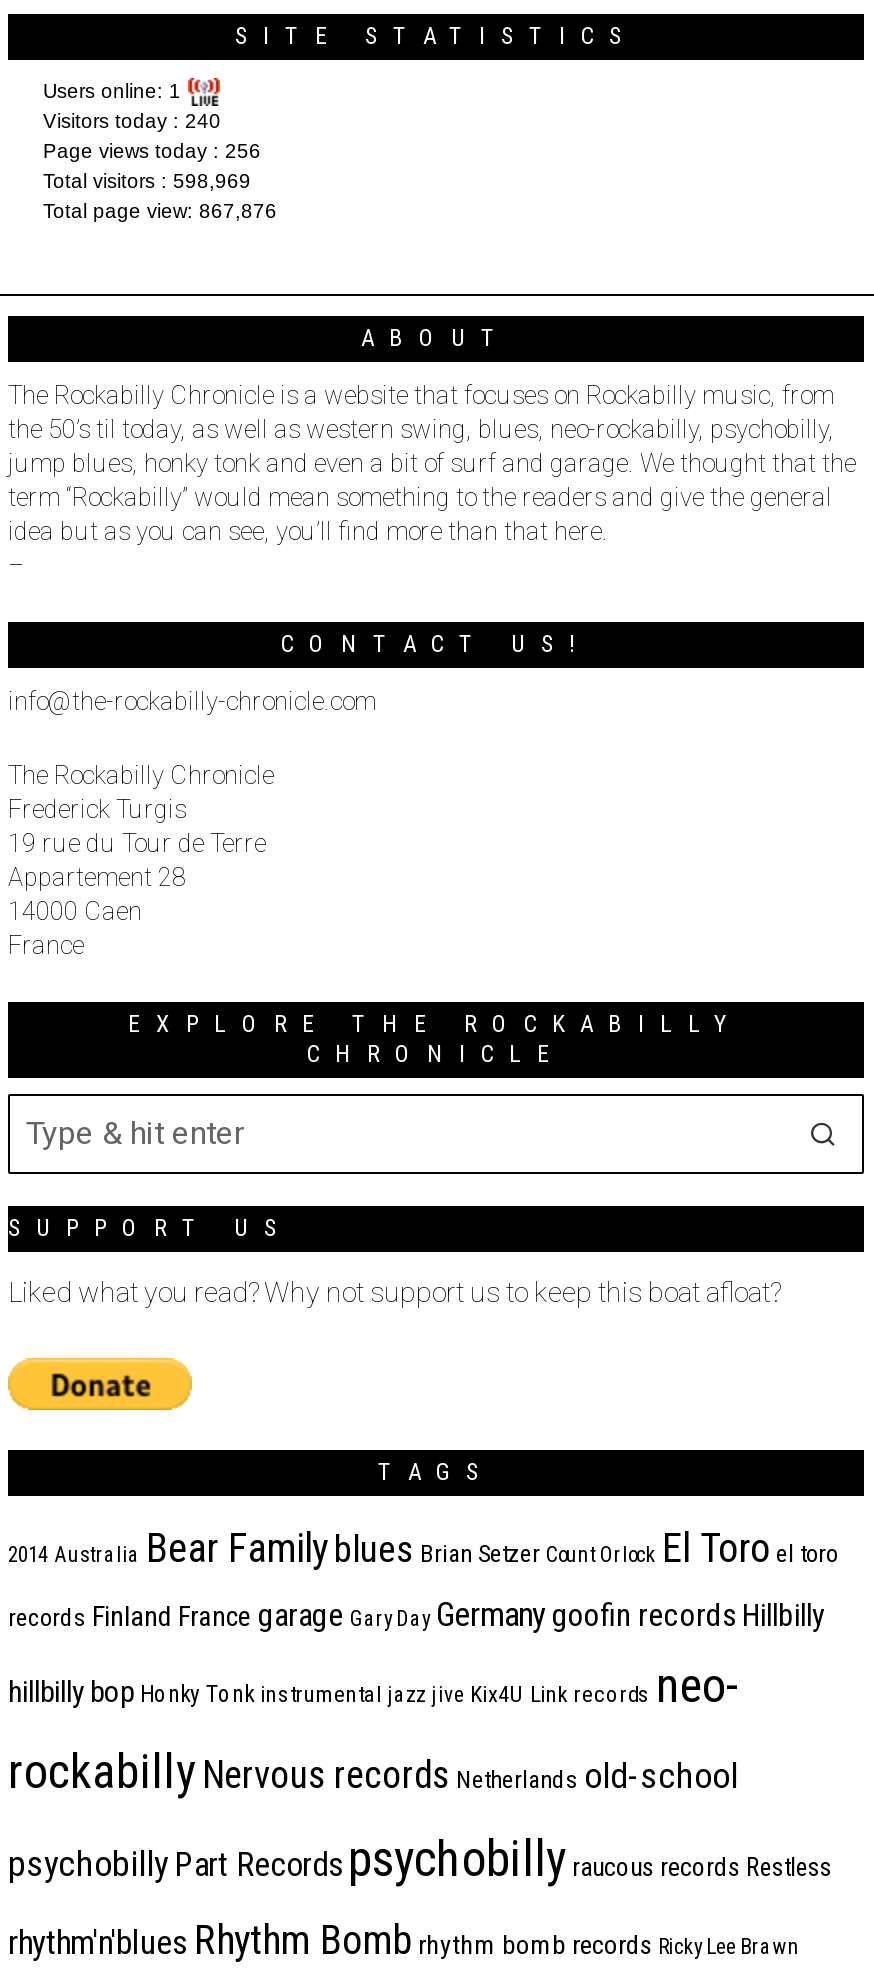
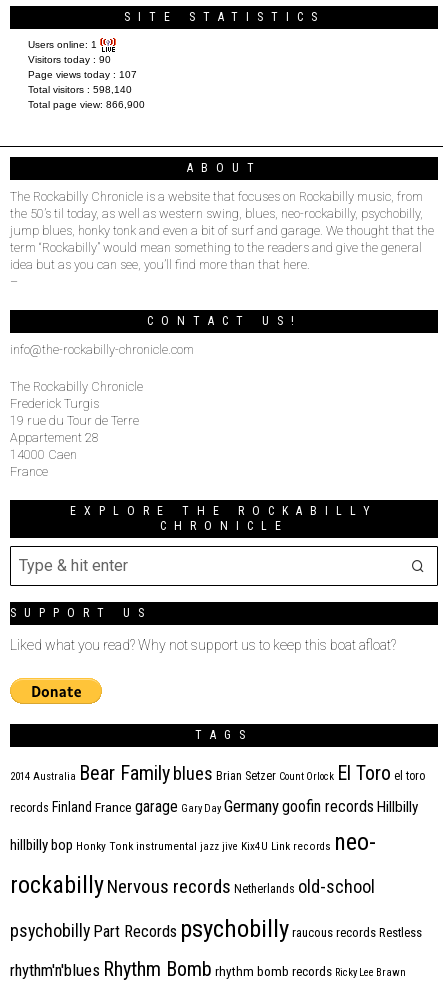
[43,110,221,132] Visitors today : 240 -> [27,54,110,65] Visitors today : 90
[43,140,261,162] Page views today : 256 -> [27,69,136,80] Page views today : 107
[43,170,251,192] Total visitors : 598,969 -> [27,84,131,95] Total visitors : 598,140
[43,200,277,222] Total page view: 867,876 -> [27,99,144,110] Total page view: 866,900

